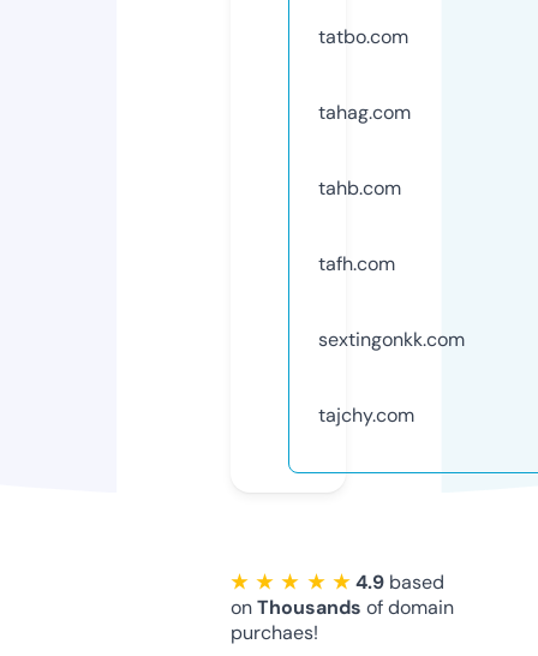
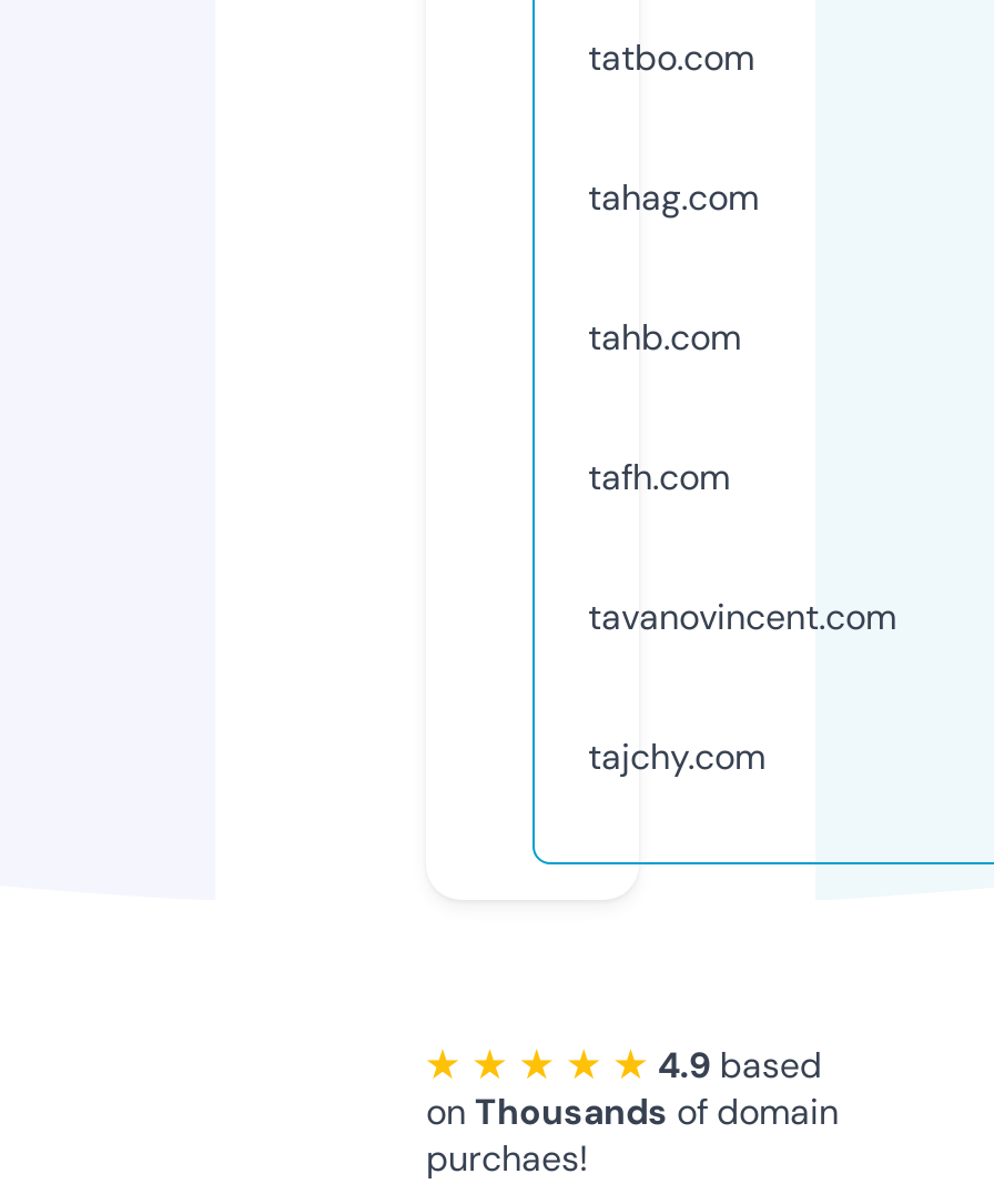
[318,327,465,352] sextingonkk.com -> [588,593,896,640] tavanovincent.com

